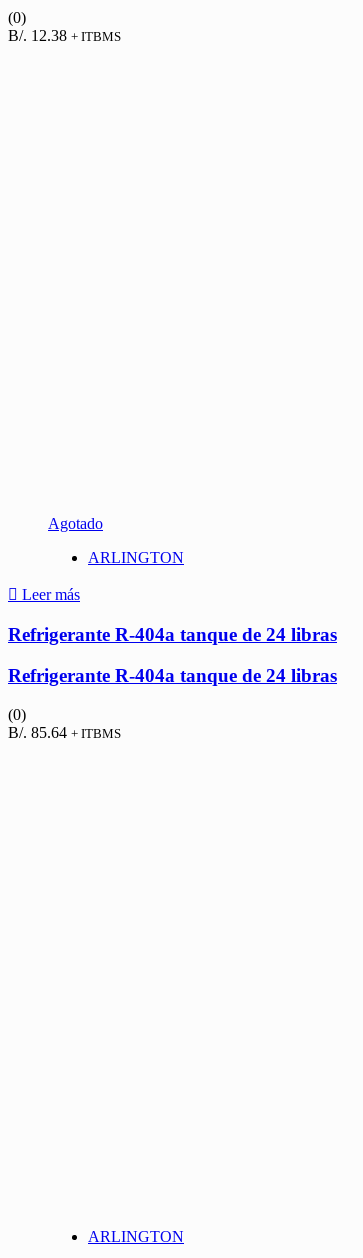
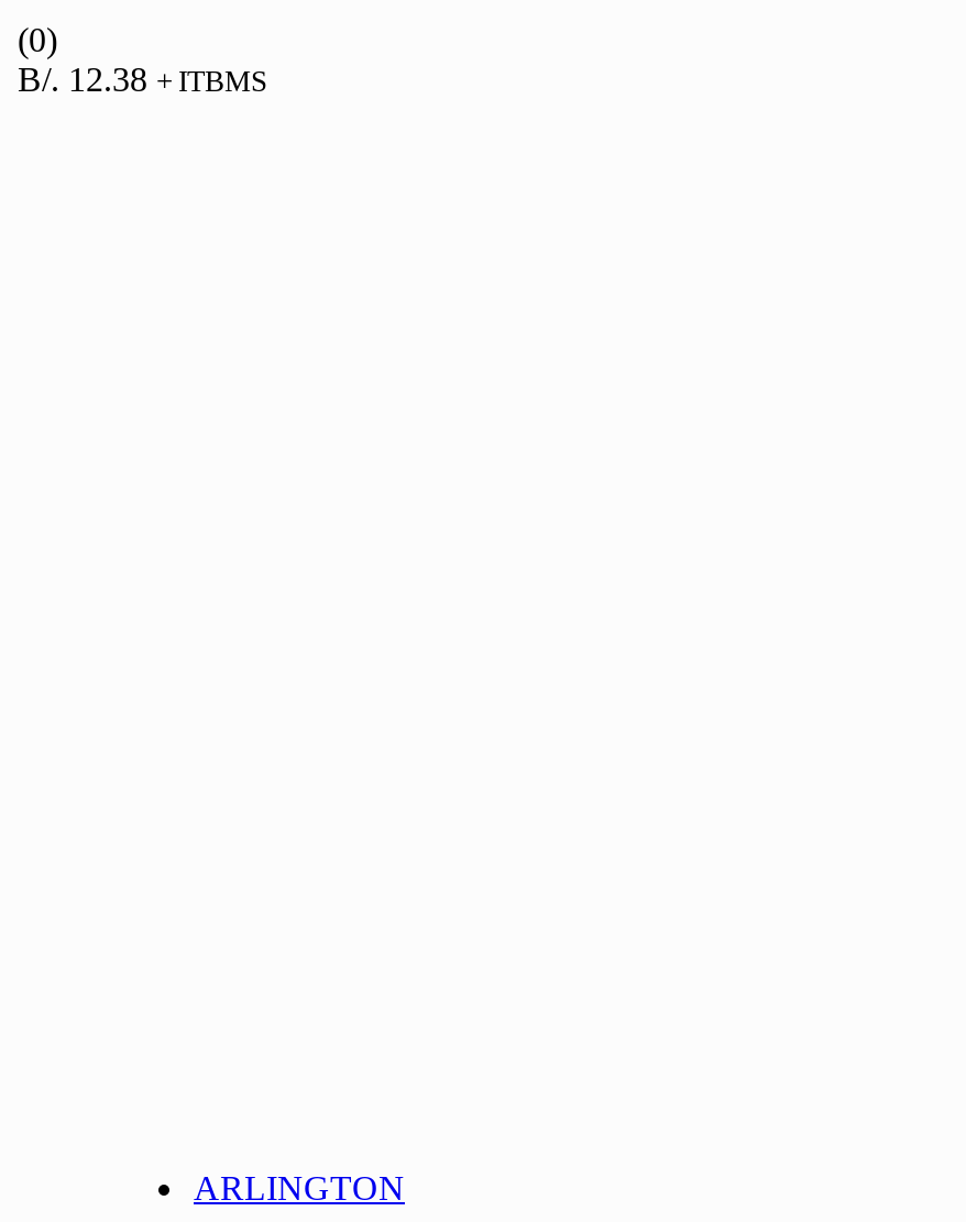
[8,515,337,741] Agotado | ARLINGTON | Leer más | Refrigerante R-404a tanque de 24 libras | Refrigerante R-404a tanque de 24 libras | (0) | B/. 85.64 + ITBMS -> none

